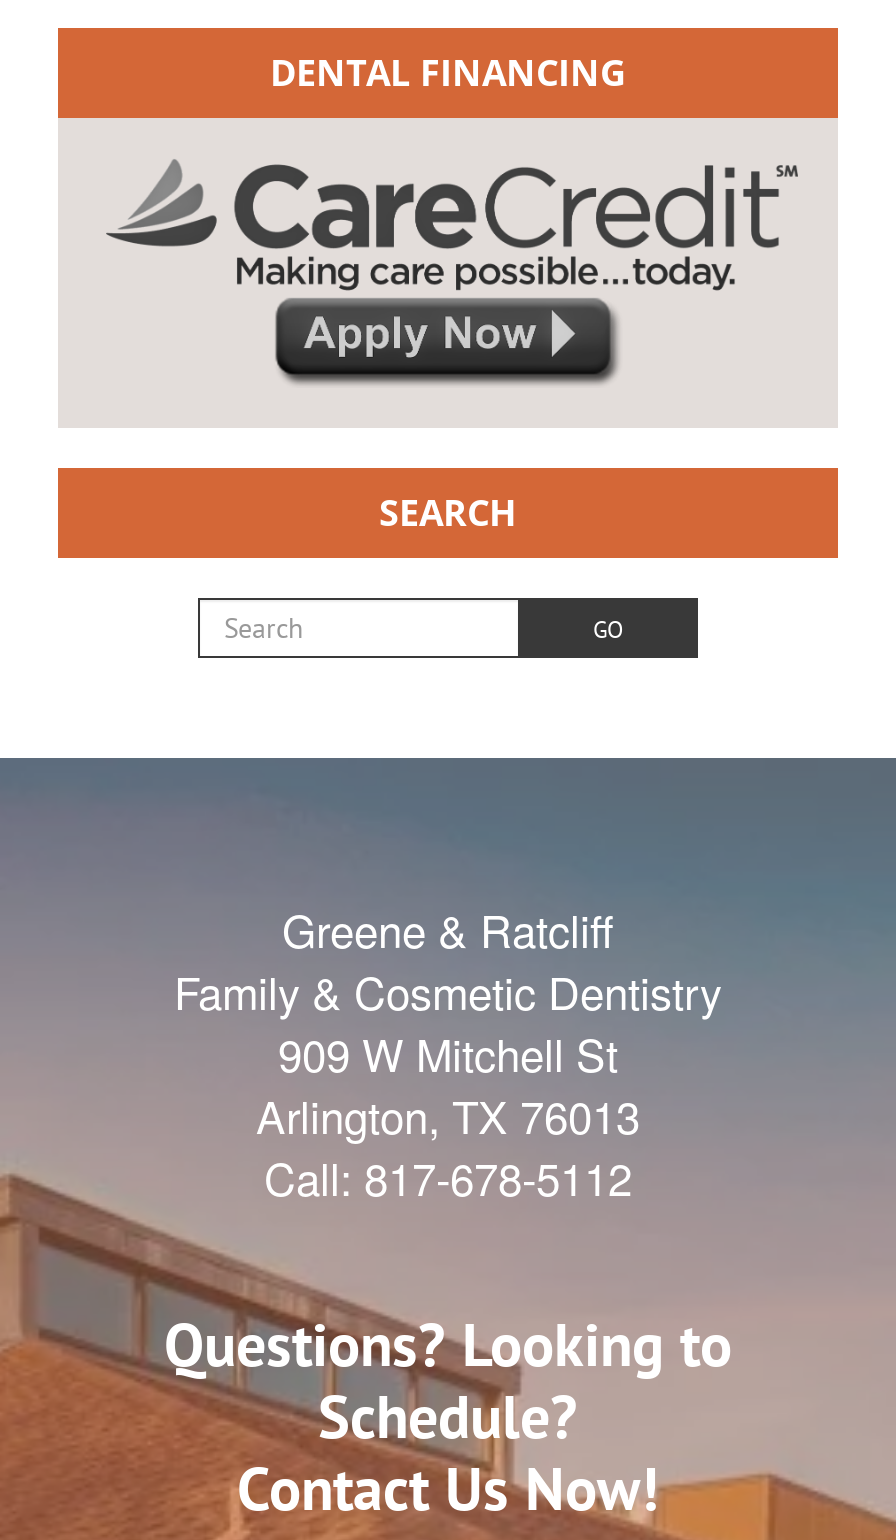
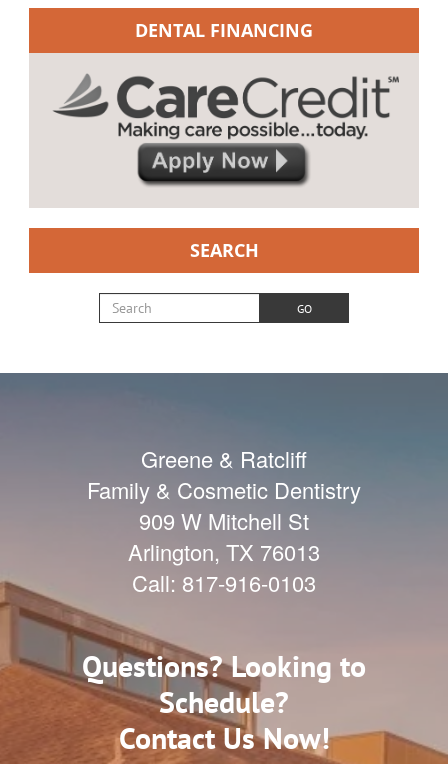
[264,1146,632,1208] Call: 817-678-5112 -> [132,567,316,598] Call: 817-916-0103

